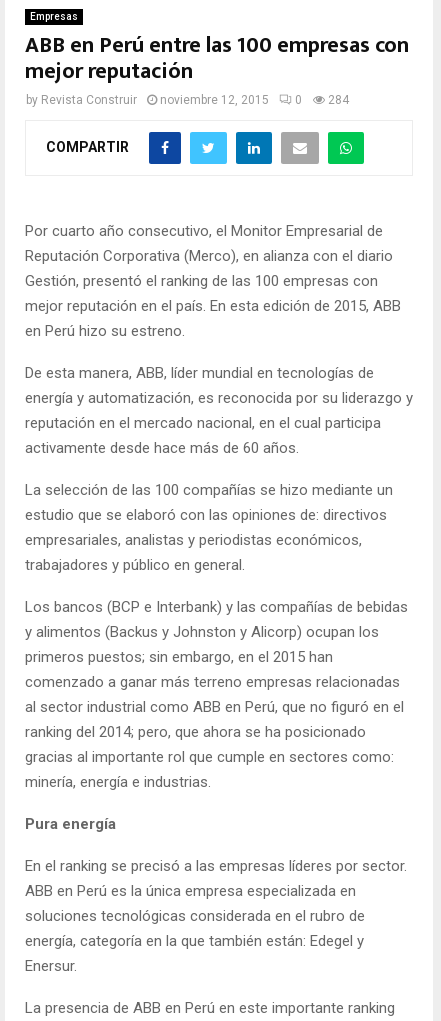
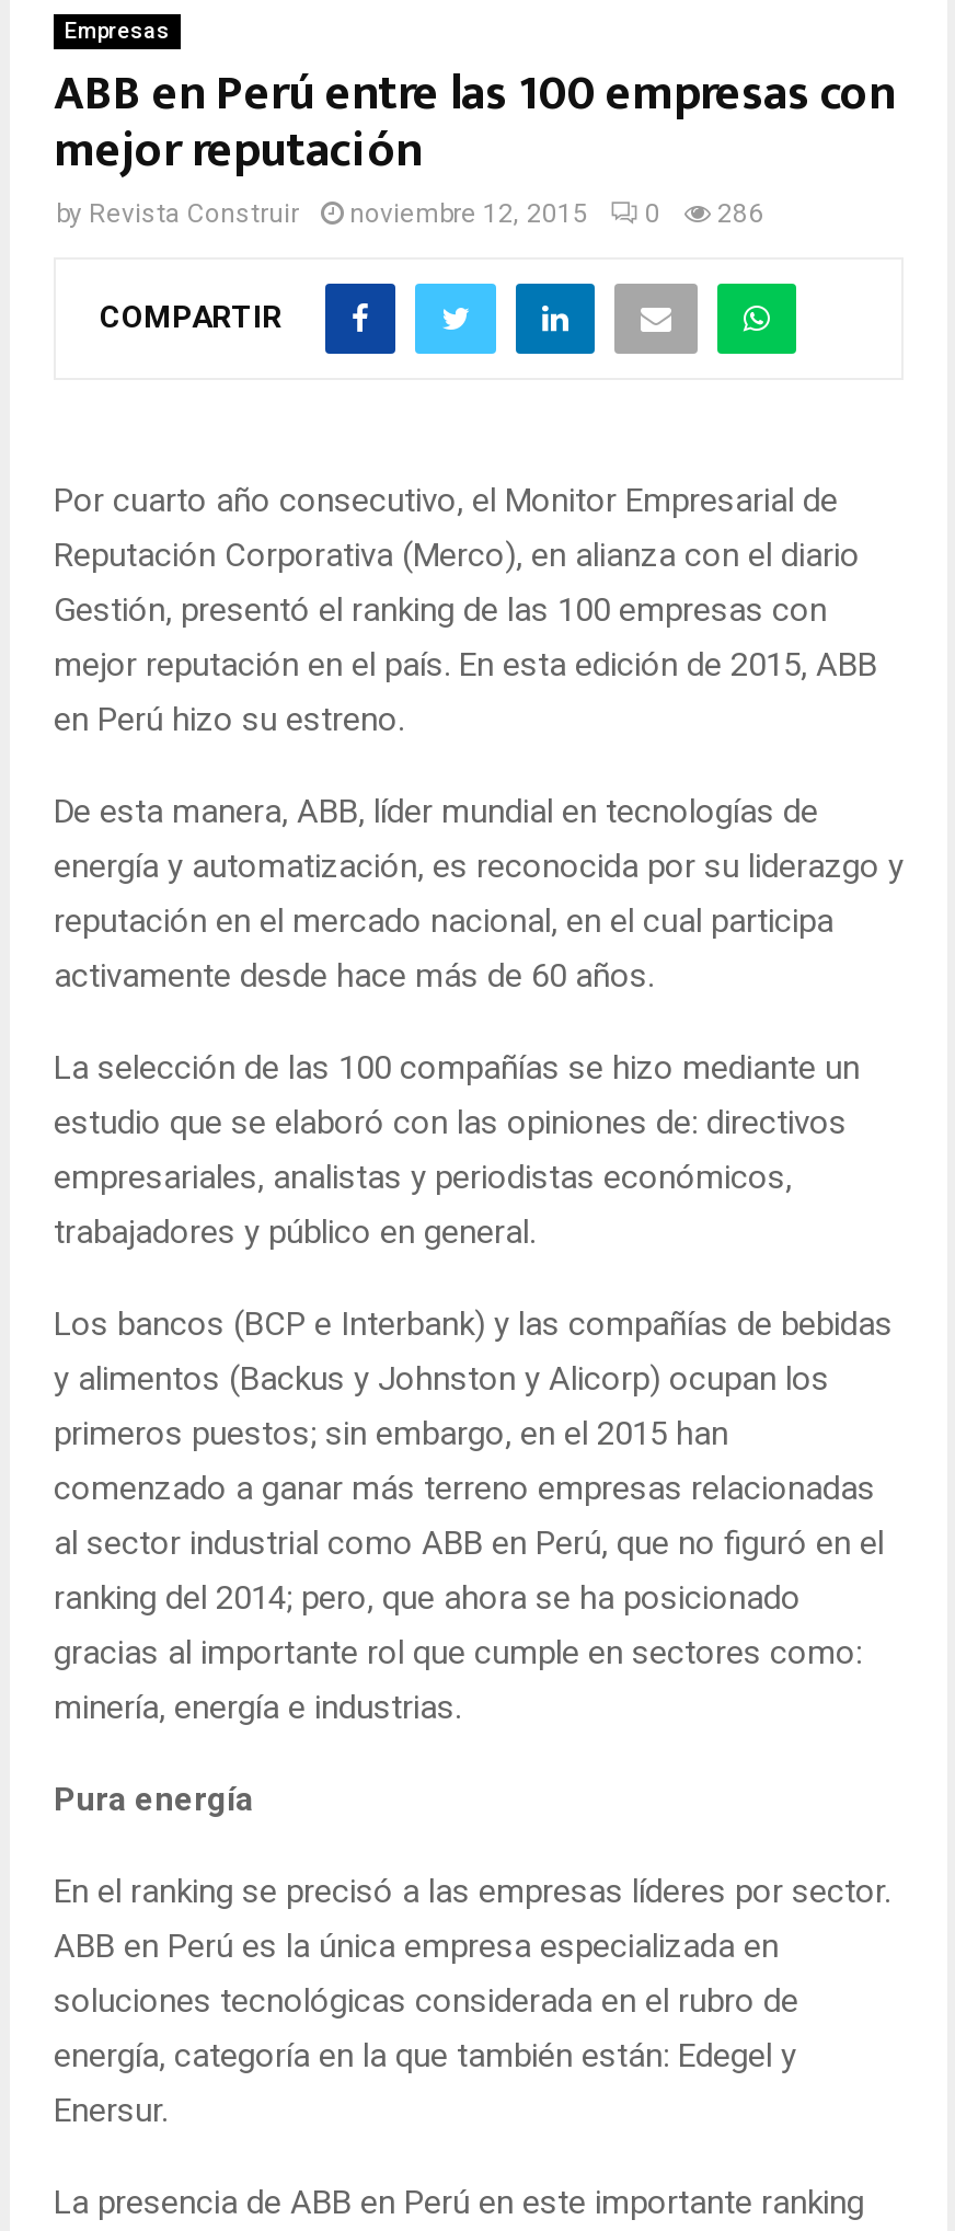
[26,93,349,107] by Revista Construir noviembre 12, 2015 0 284 -> [56,198,763,229] by Revista Construir noviembre 12, 2015 0 286

